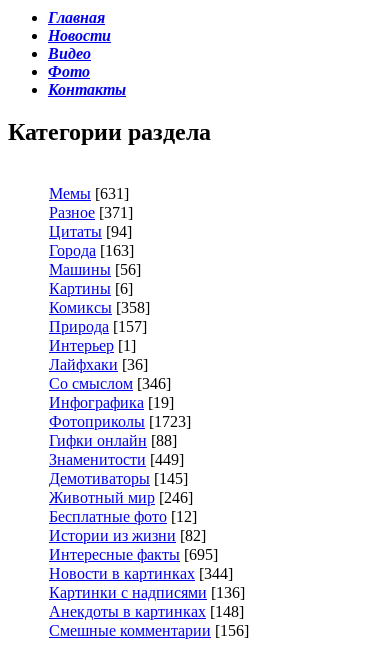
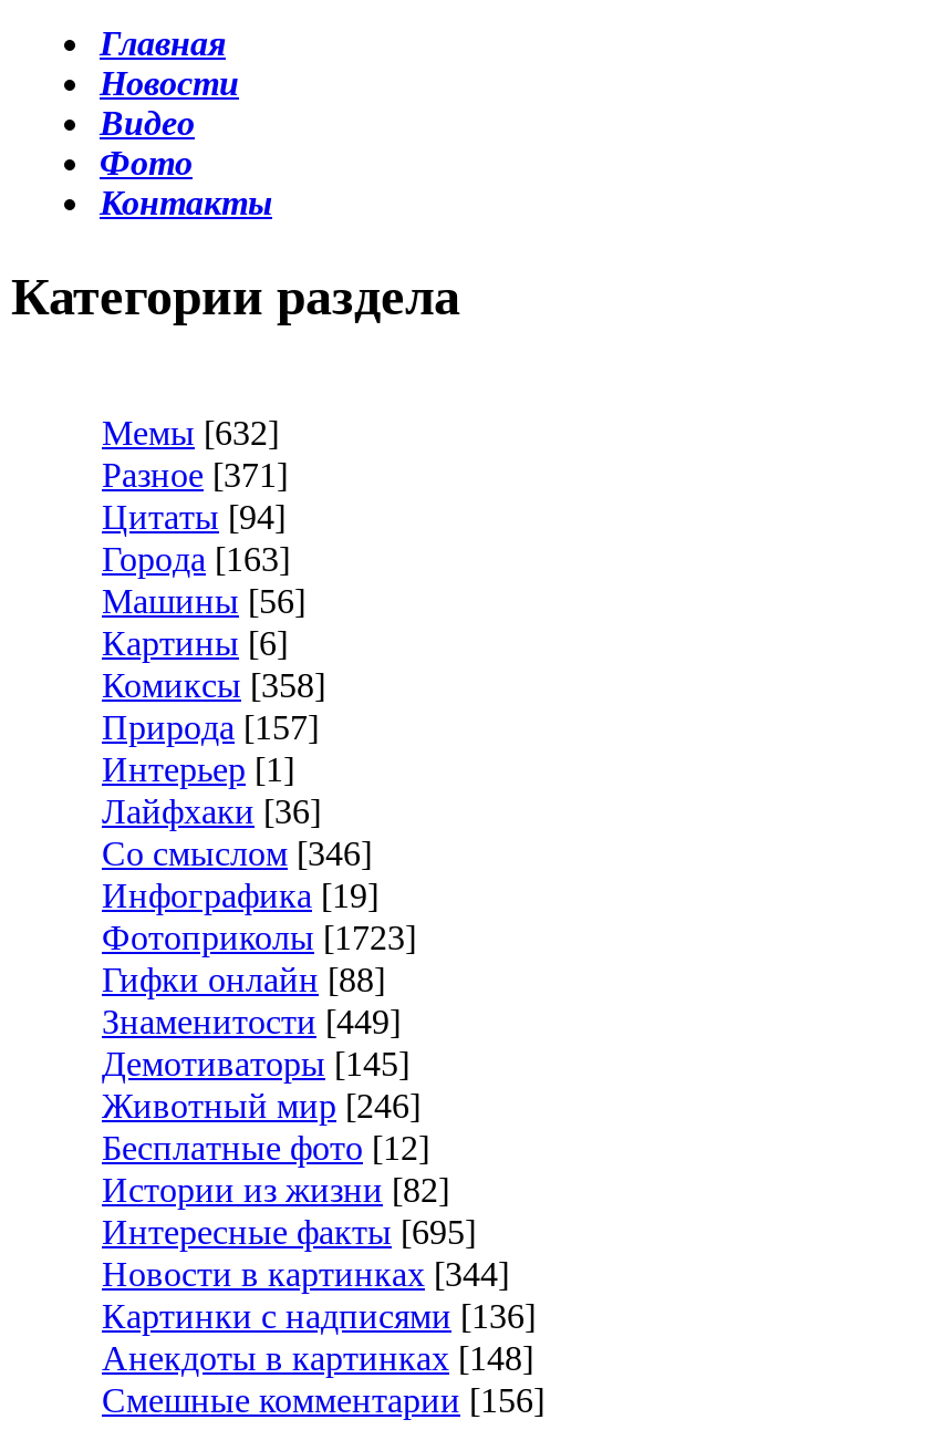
[49,185,129,202] Мемы [631] -> [102,414,279,451] Мемы [632]

